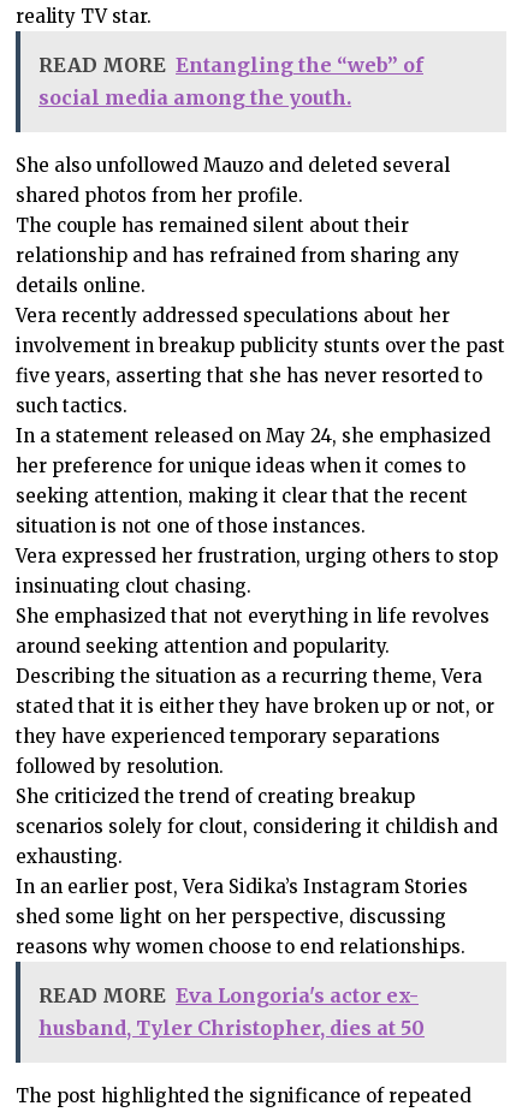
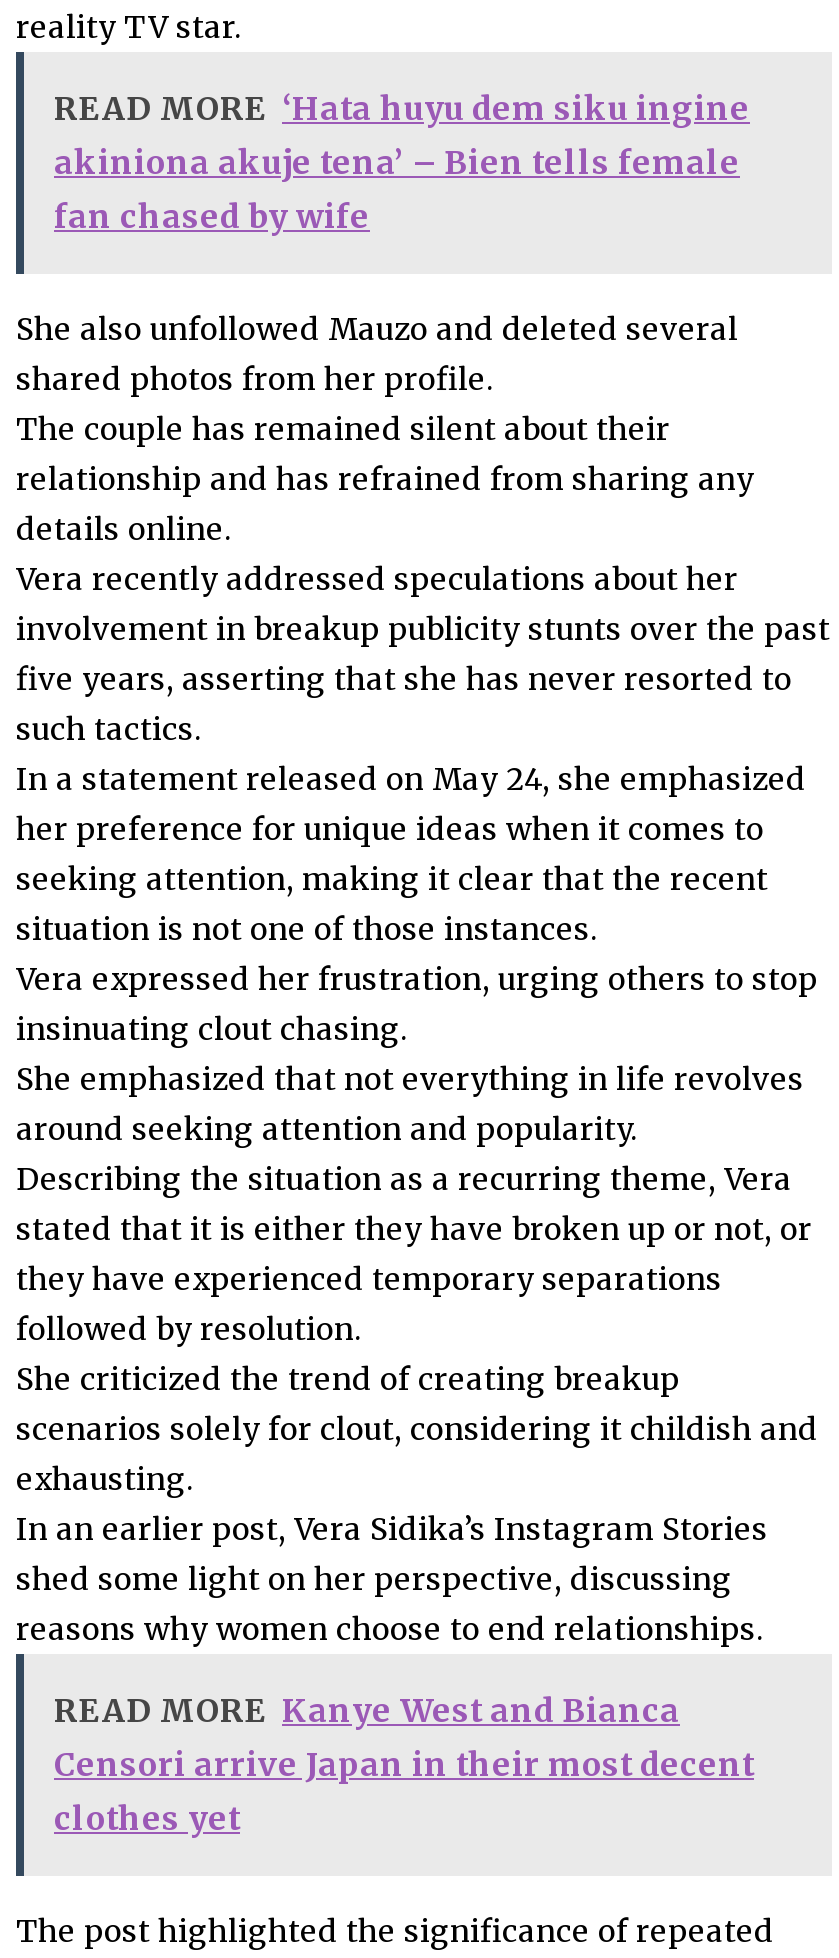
[38,53,423,110] READ MORE Entangling the “web” of | social media among the youth. -> [54,88,750,236] READ MORE ‘Hata huyu dem siku ingine | akiniona akuje tena’ – Bien tells female | fan chased by wife
[38,983,425,1040] READ MORE Eva Longoria's actor ex- | husband, Tyler Christopher, dies at 50 -> [54,1690,754,1838] READ MORE Kanye West and Bianca | Censori arrive Japan in their most decent | clothes yet

